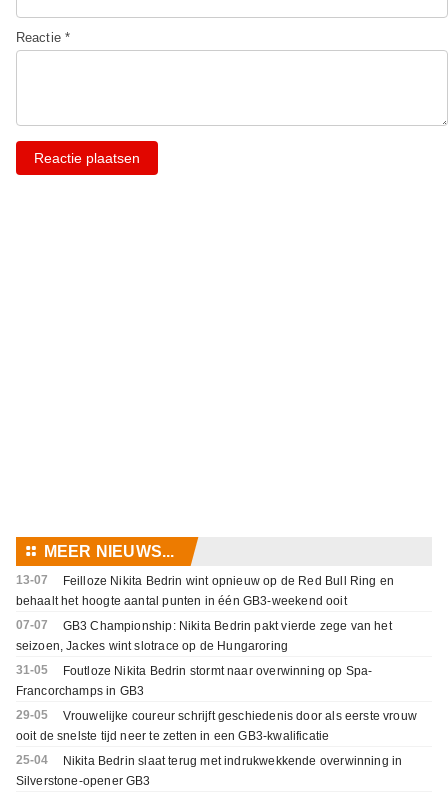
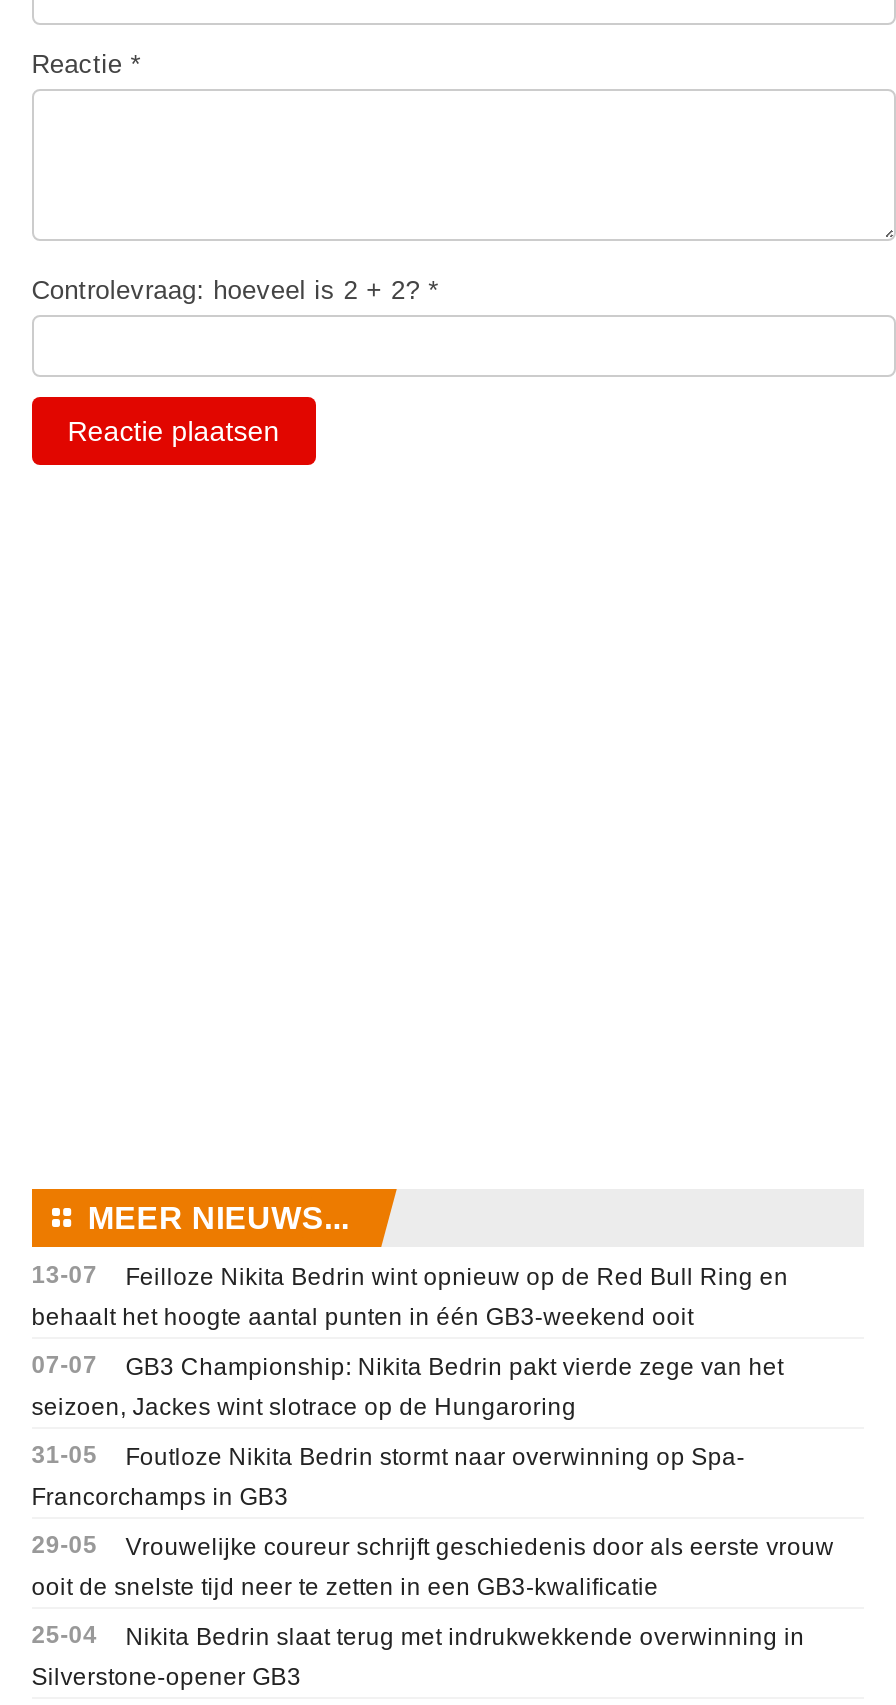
none -> [31,275,439,305] Controlevraag: hoeveel is 2 + 2? *

